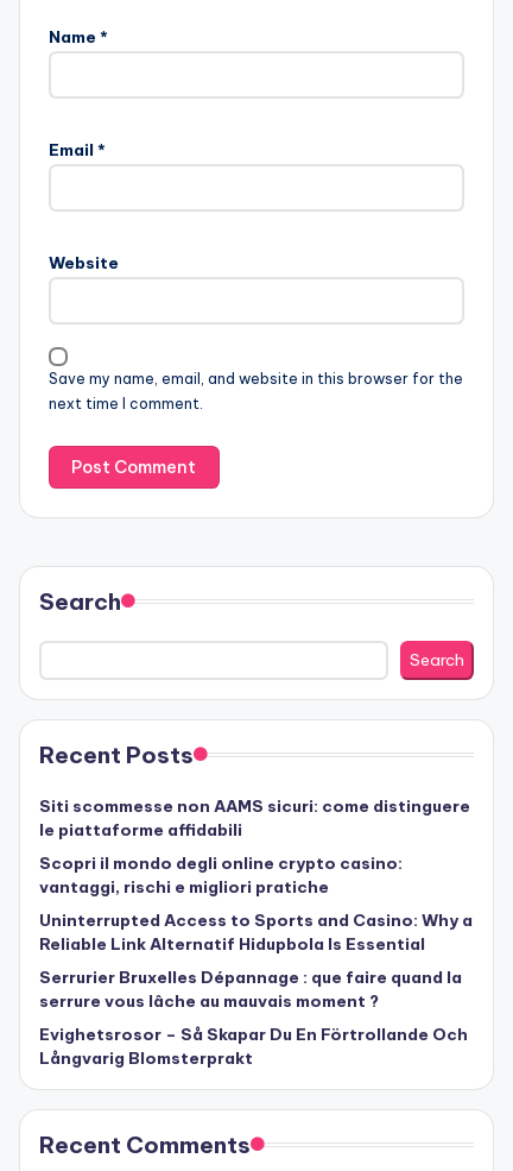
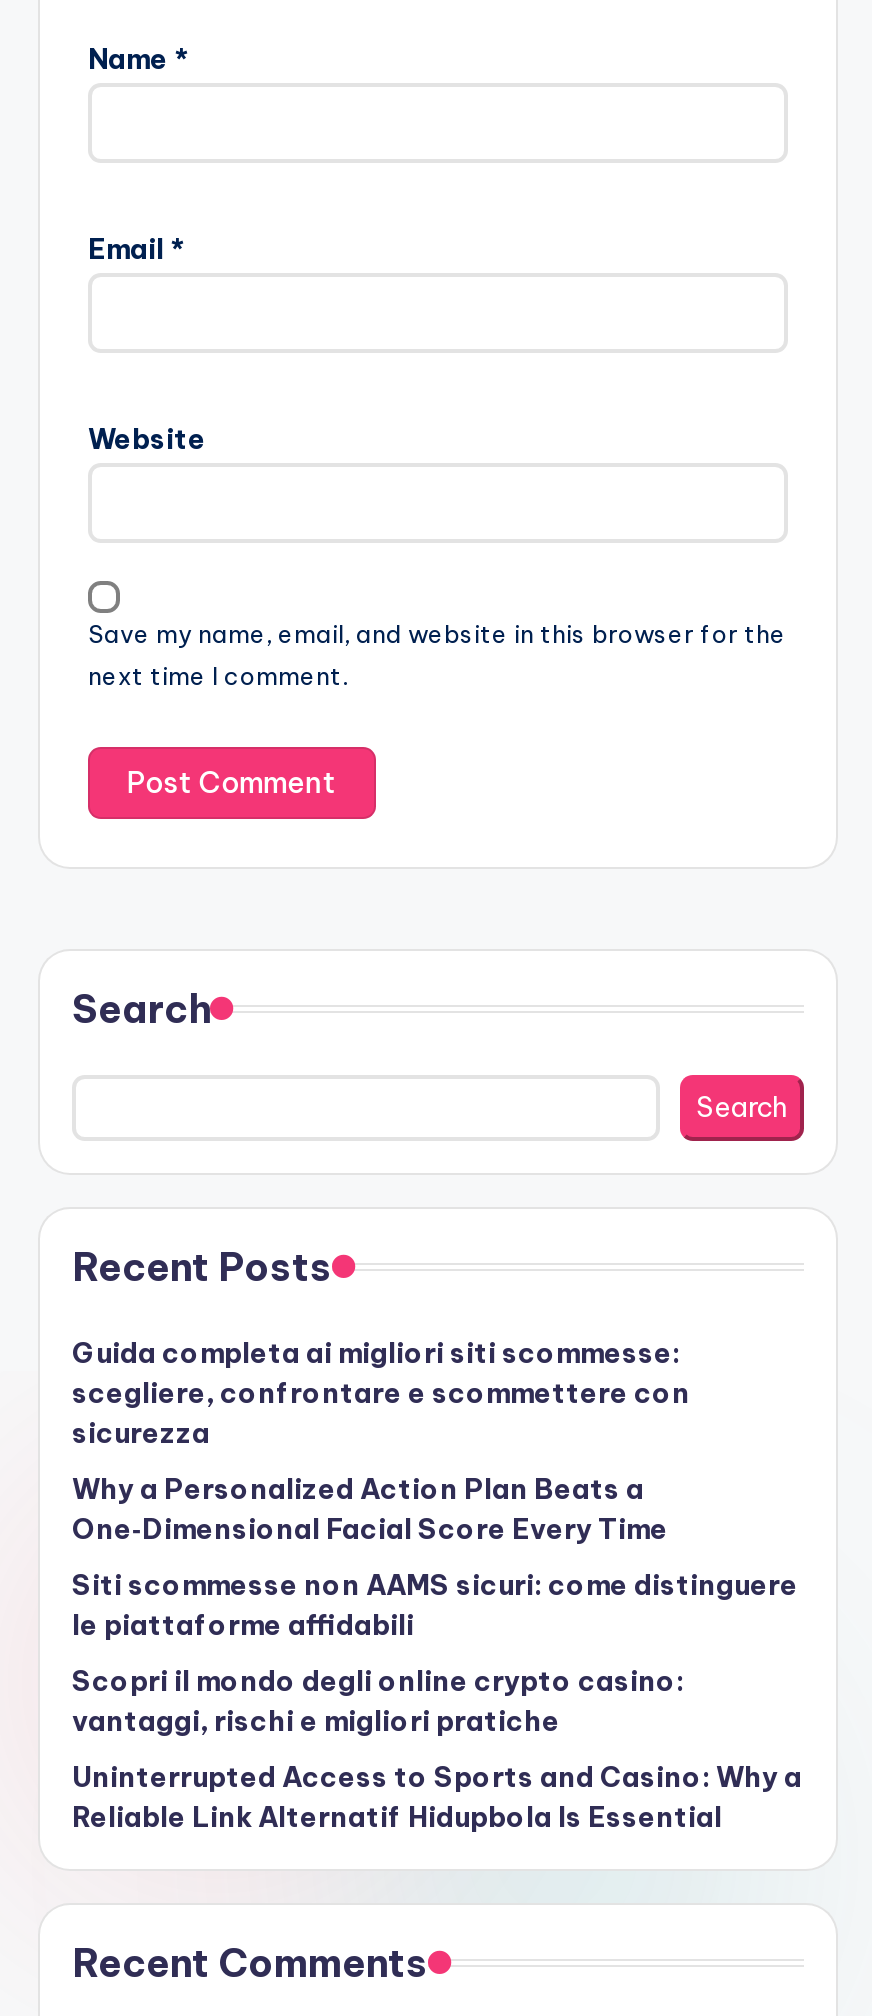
none -> [72,1336,690,1548] Guida completa ai migliori siti scommesse: | scegliere, confrontare e scommettere con | sicurezza | Why a Personalized Action Plan Beats a | One‑Dimensional Facial Score Every Time
moved [39,796,473,955] -> [72,1568,802,1836]: Siti scommesse non AAMS sicuri: come distinguere | le piattaforme affidabili | Scopri il mondo degli online crypto casino: | vantaggi, rischi e migliori pratiche | Uninterrupted Access to Sports and Casino: Why a | Reliable Link Alternatif Hidupbola Is Essential
[39,967,468,1069] Serrurier Bruxelles Dépannage : que faire quand la | serrure vous lâche au mauvais moment ? | Evighetsrosor – Så Skapar Du En Förtrollande Och | Långvarig Blomsterprakt -> none

